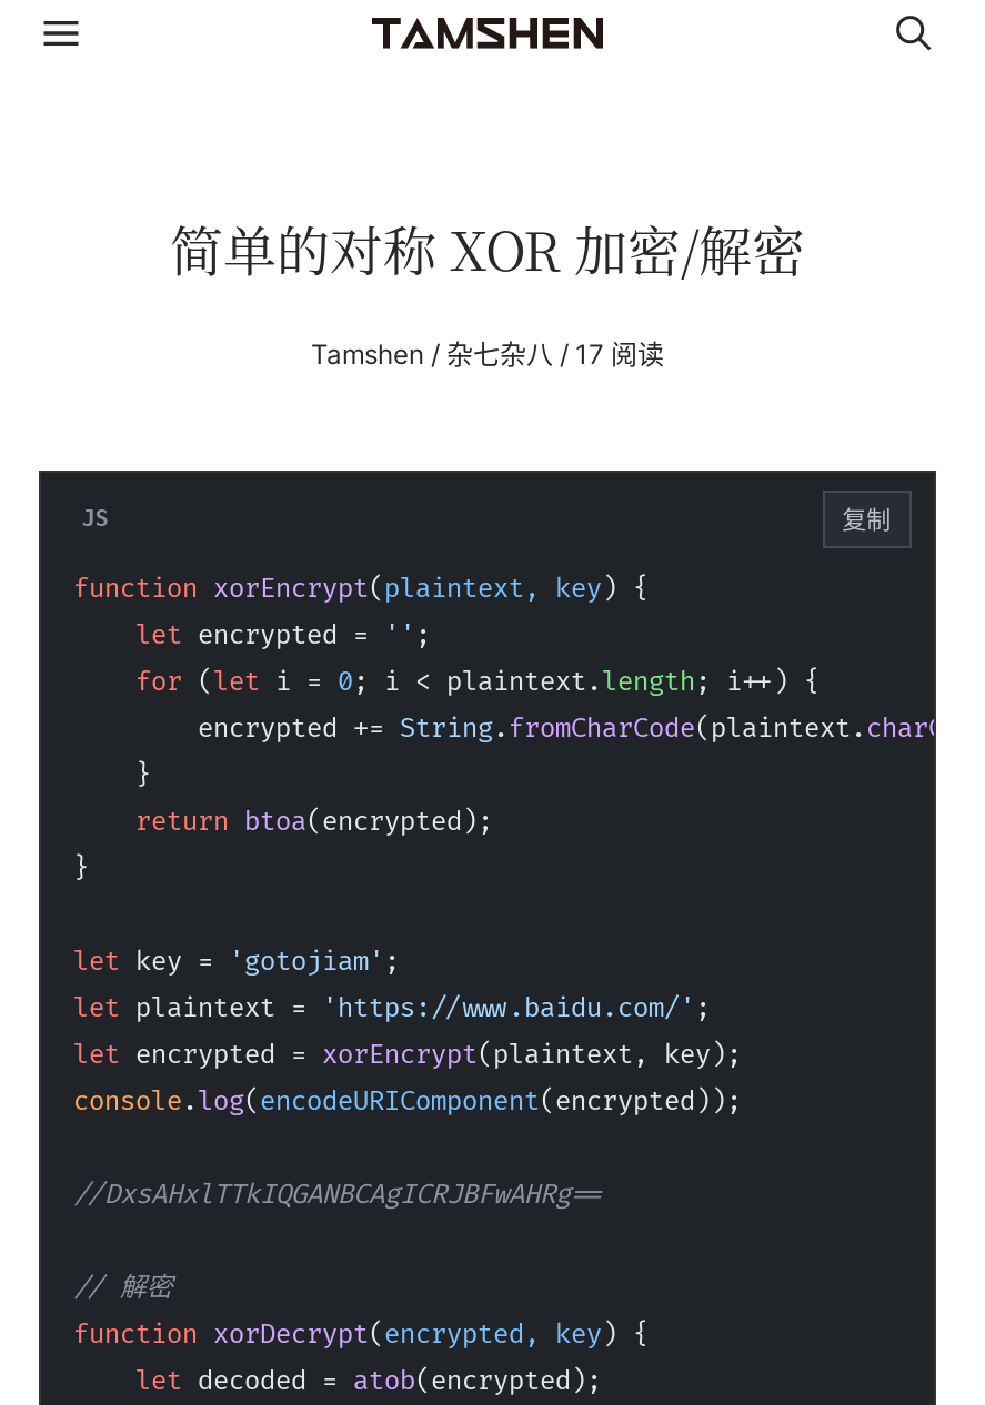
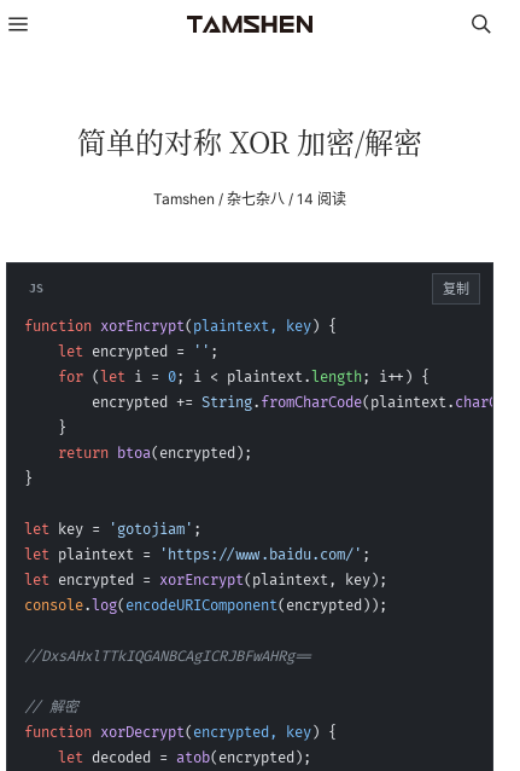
[311,337,664,371] Tamshen /杂七杂八 / 17 阅读 -> [153,190,346,208] Tamshen /杂七杂八 / 14 阅读

